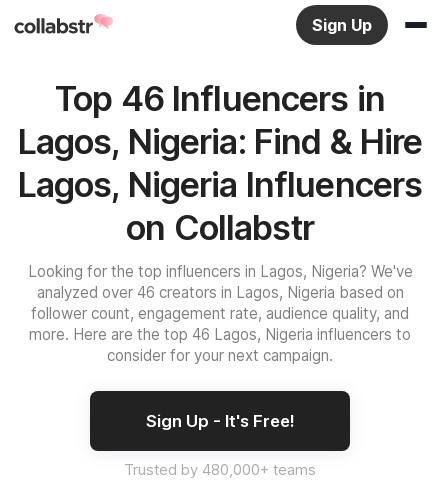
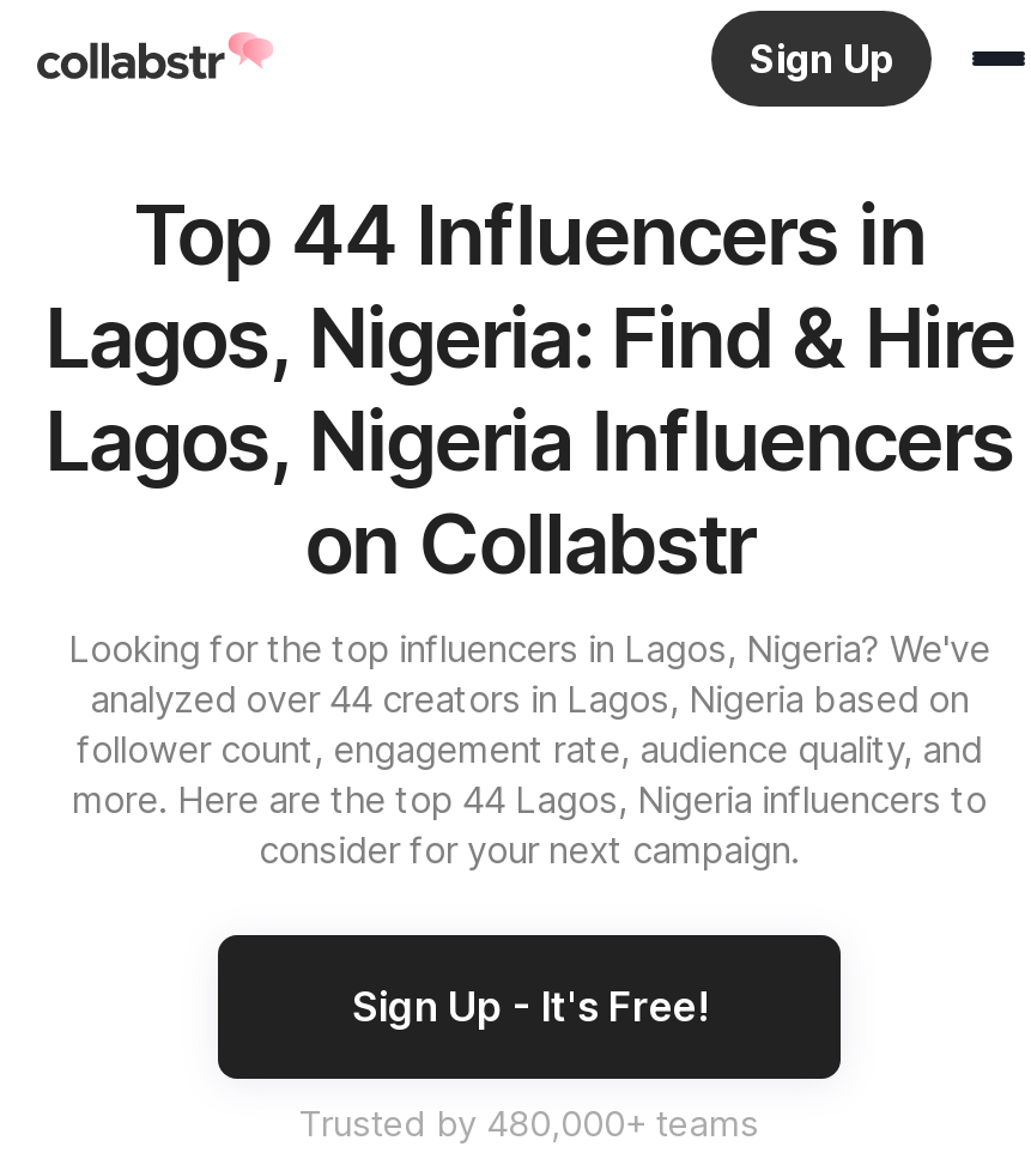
[55,78,385,119] Top 46 Influencers in -> [133,186,926,284] Top 44 Influencers in
[36,283,403,302] analyzed over 46 creators in Lagos, Nigeria based on -> [90,678,969,723] analyzed over 44 creators in Lagos, Nigeria based on
[29,325,411,344] more. Here are the top 46 Lagos, Nigeria influencers to -> [72,778,987,824] more. Here are the top 44 Lagos, Nigeria influencers to

